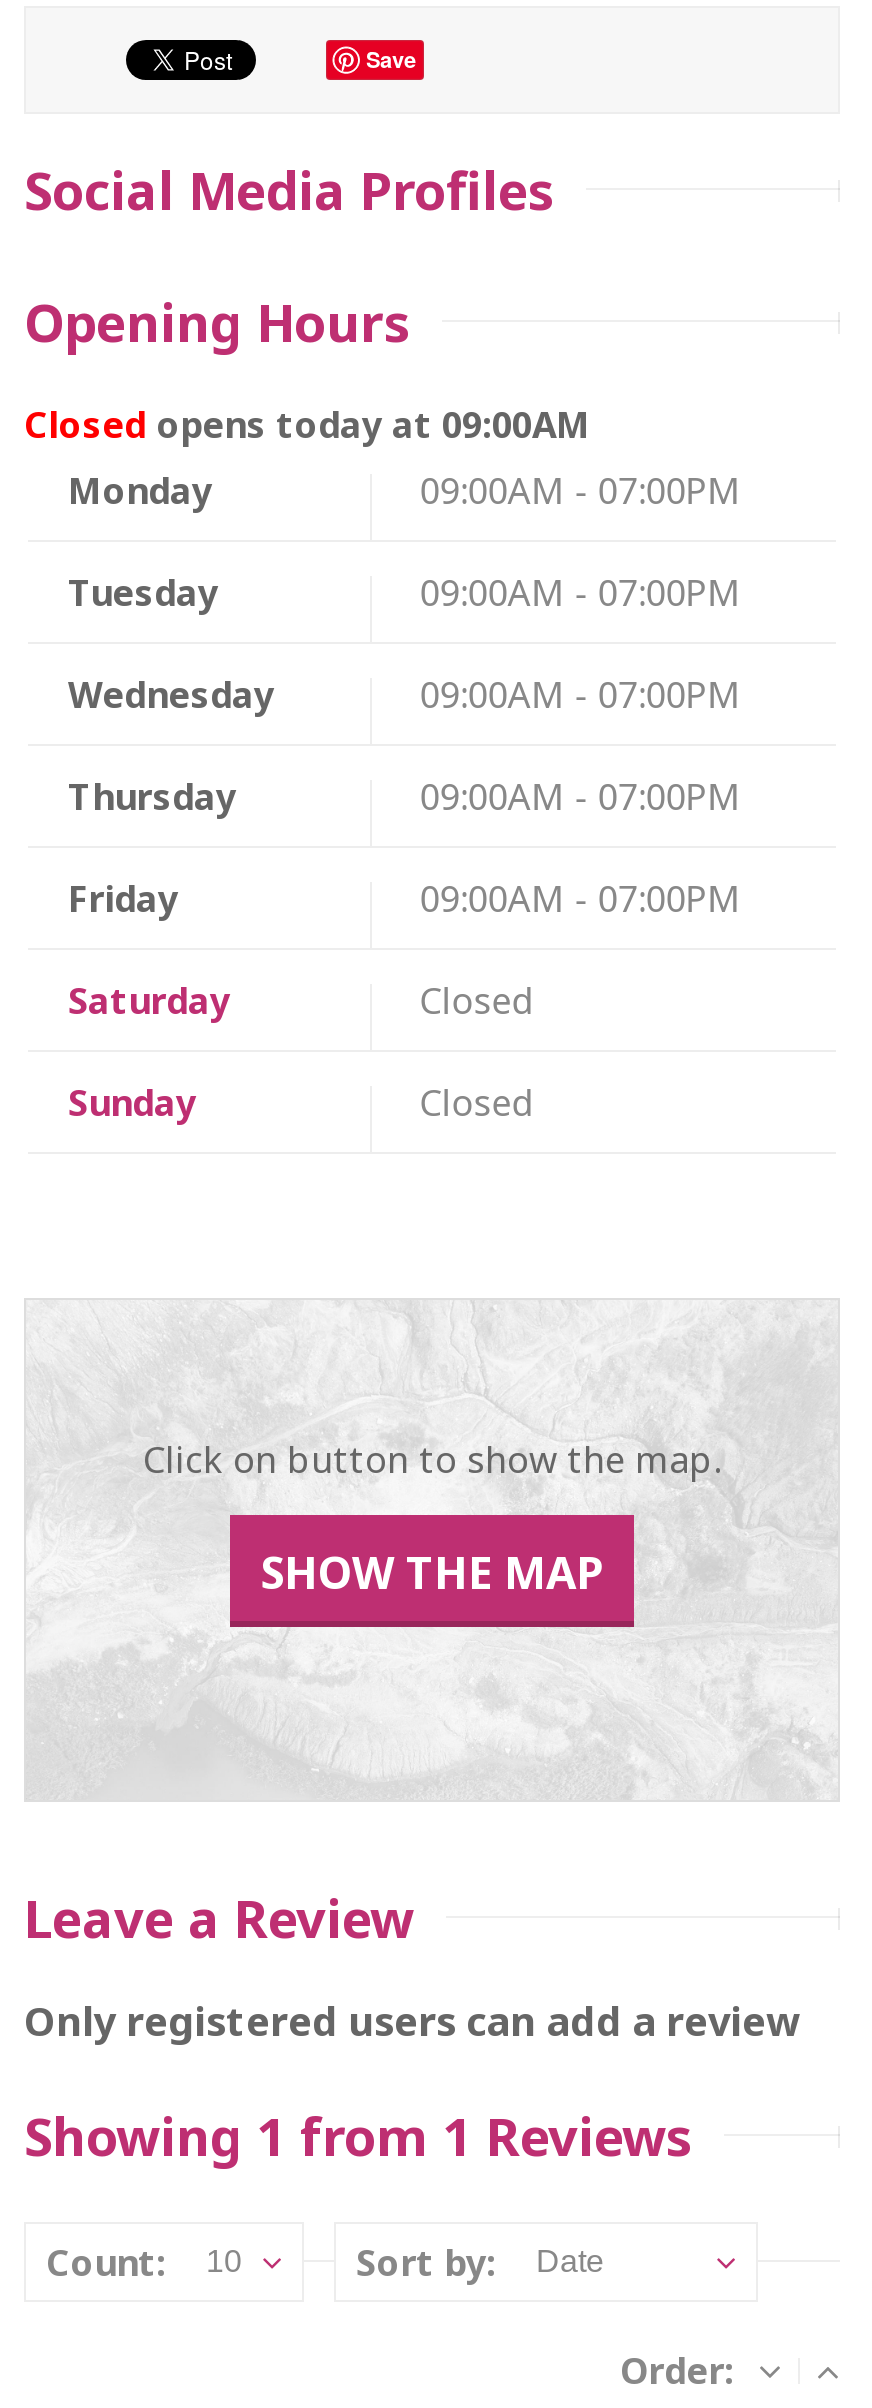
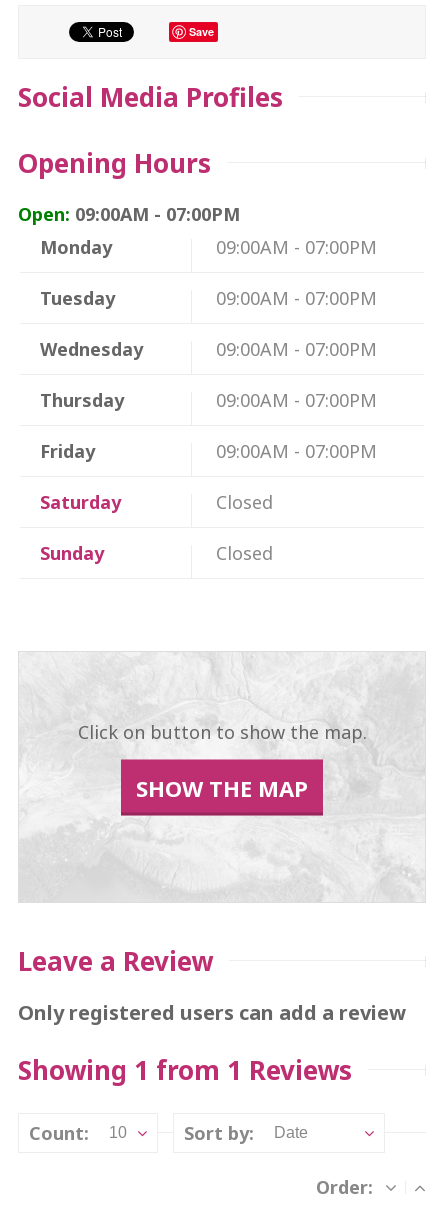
[24,401,590,449] Closed opens today at 09:00AM -> [18,202,240,226] Open: 09:00AM - 07:00PM

